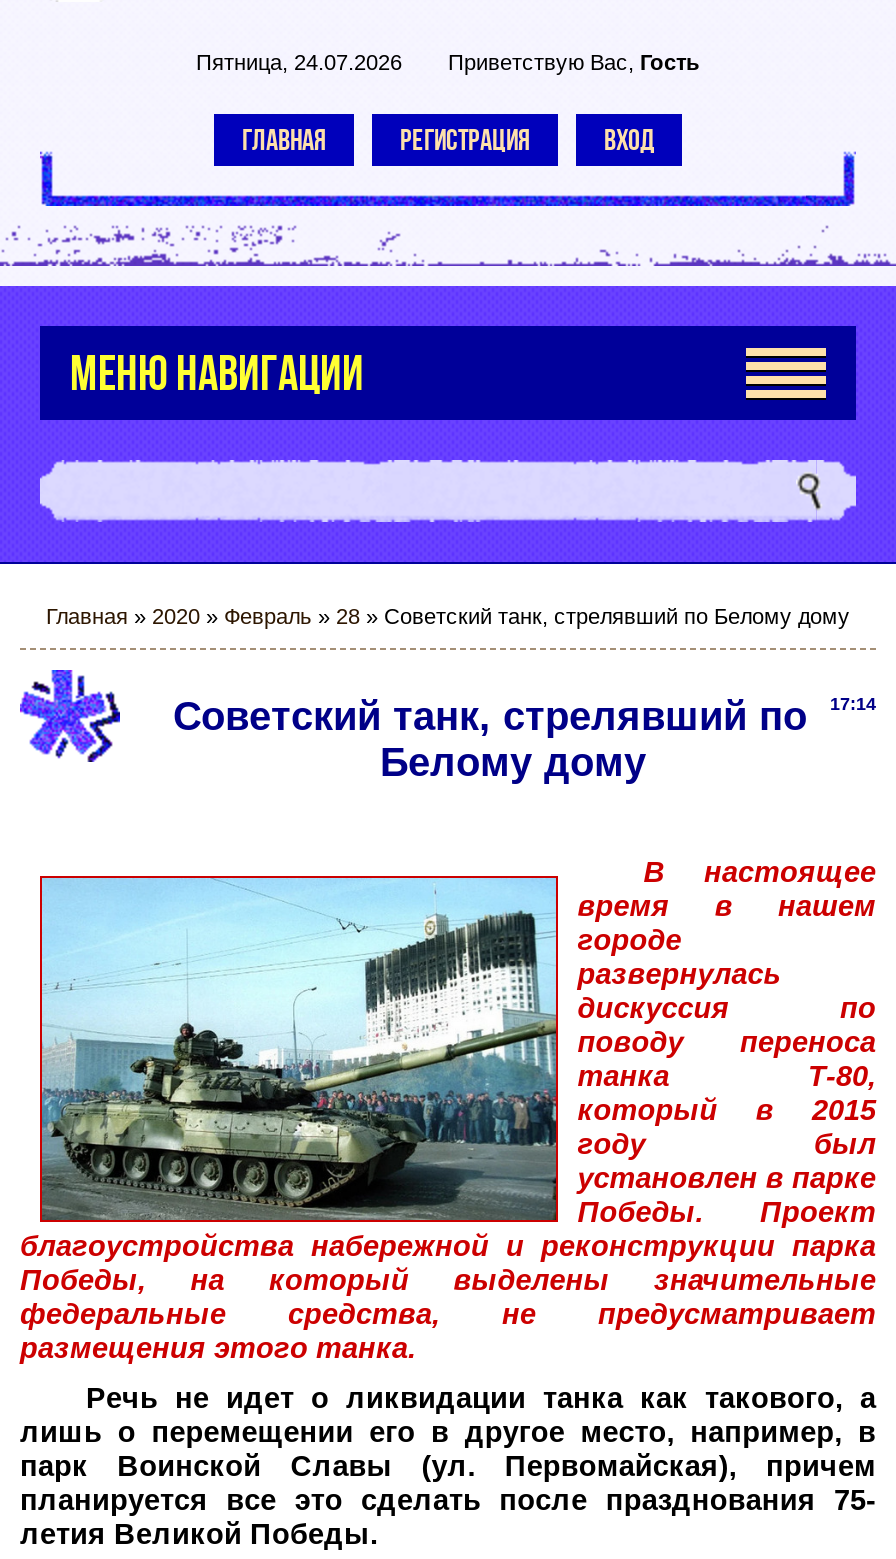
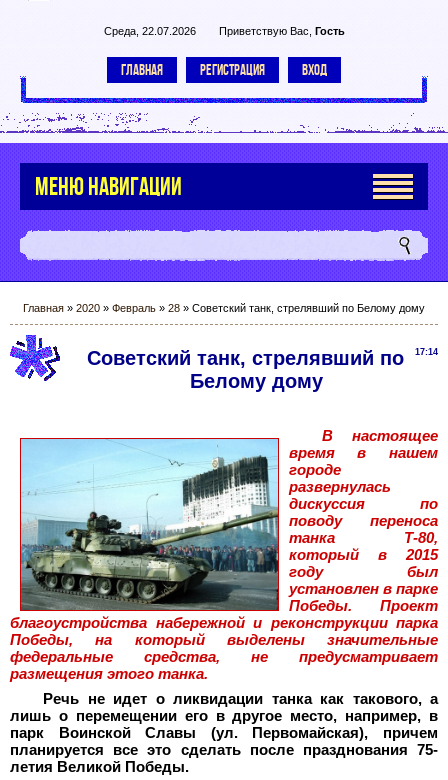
[196,50,700,74] Пятница, 24.07.2026 Приветствую Вас, Гость -> [103,25,344,37] Среда, 22.07.2026 Приветствую Вас, Гость

